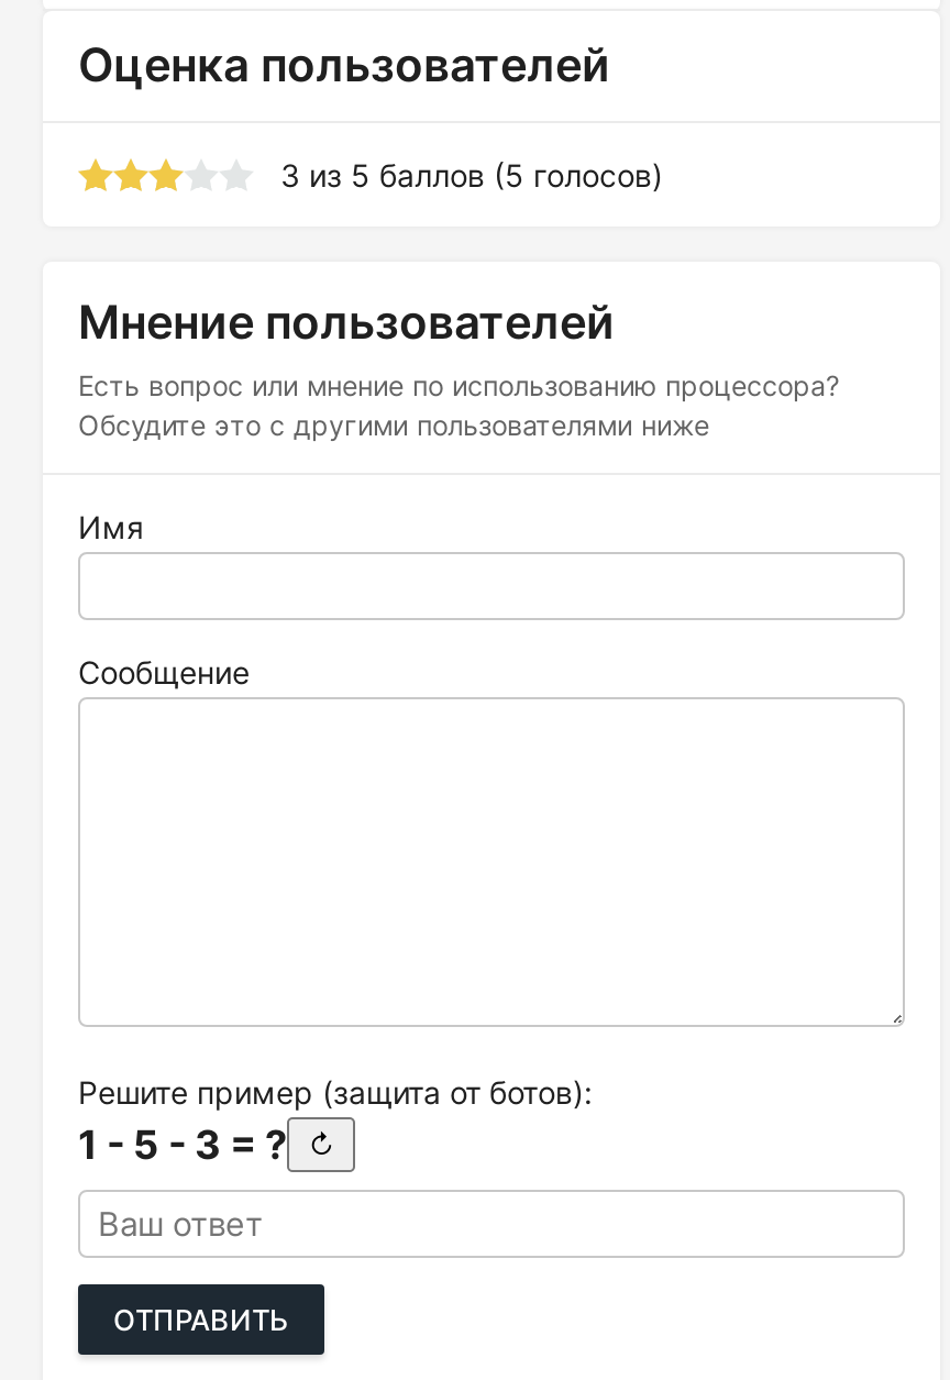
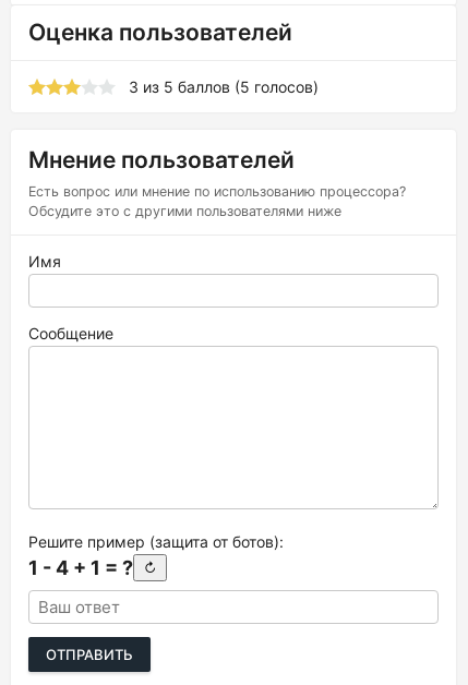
[78,1122,287,1168] 1 - 5 - 3 = ? -> [28,556,133,579] 1 - 4 + 1 = ?

